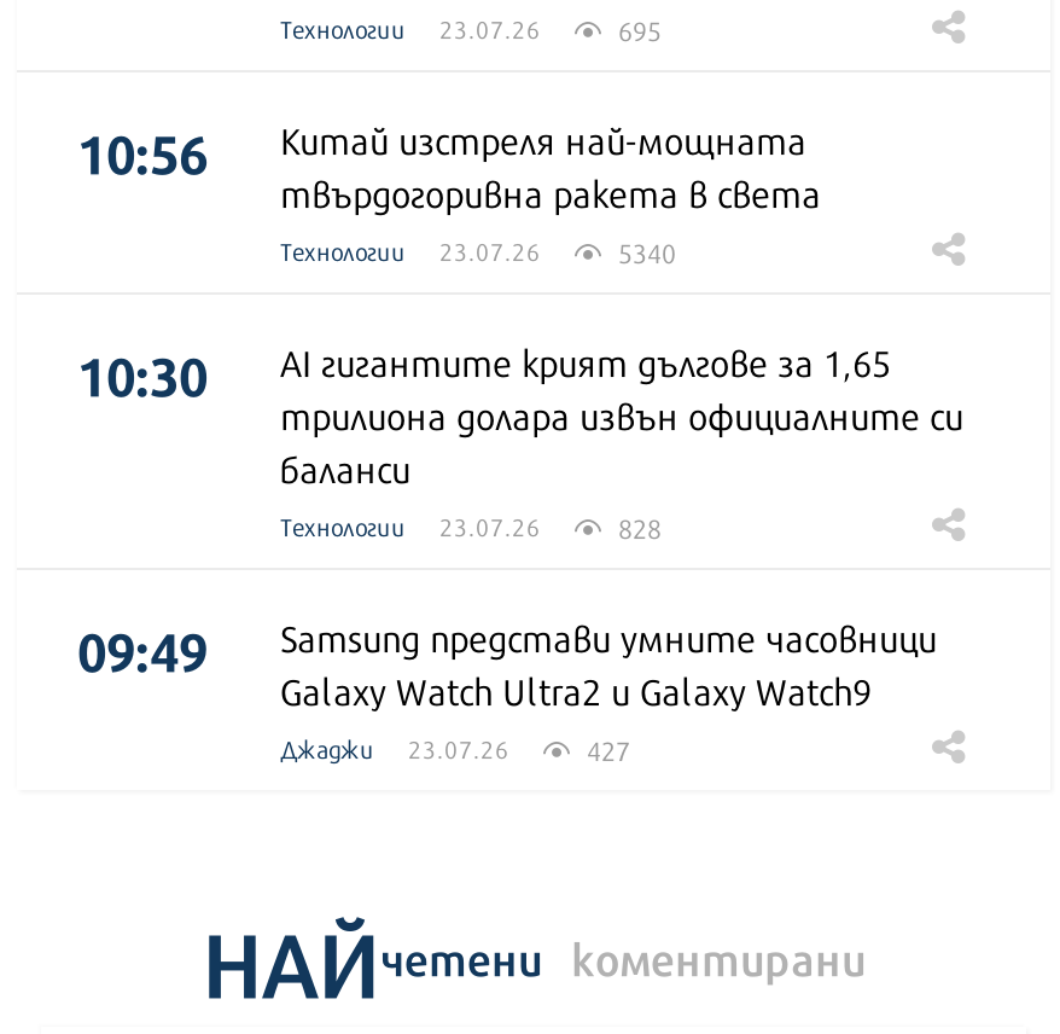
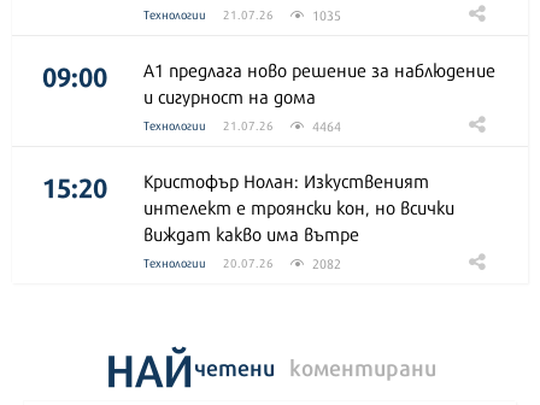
[439,9,662,48] 23.07.26 | 695 -> [223,5,341,24] 21.07.26 | 1035
[77,106,821,217] 10:56 | Китай изстреля най-мощната | твърдогоривна ракета в света -> [42,53,495,108] 09:00 | А1 предлага ново решение за наблюдение | и сигурност на дома
[439,232,676,270] 23.07.26 | 5340 -> [223,116,341,135] 21.07.26 | 4464
[77,328,963,493] 10:30 | AI гигантите крият дългове за 1,65 | трилиона долара извън официалните си | баланси -> [42,164,454,246] 15:20 | Кристофър Нолан: Изкуственият | интелект е троянски кон, но всички | виждат какво има вътре
[77,507,937,768] 23.07.26 | 828 | 09:49 | Samsung представи умните часовници | Galaxy Watch Ultra2 и Galaxy Watch9 | Джаджи | 23.07.26 | 427 -> [223,253,341,272] 20.07.26 | 2082

